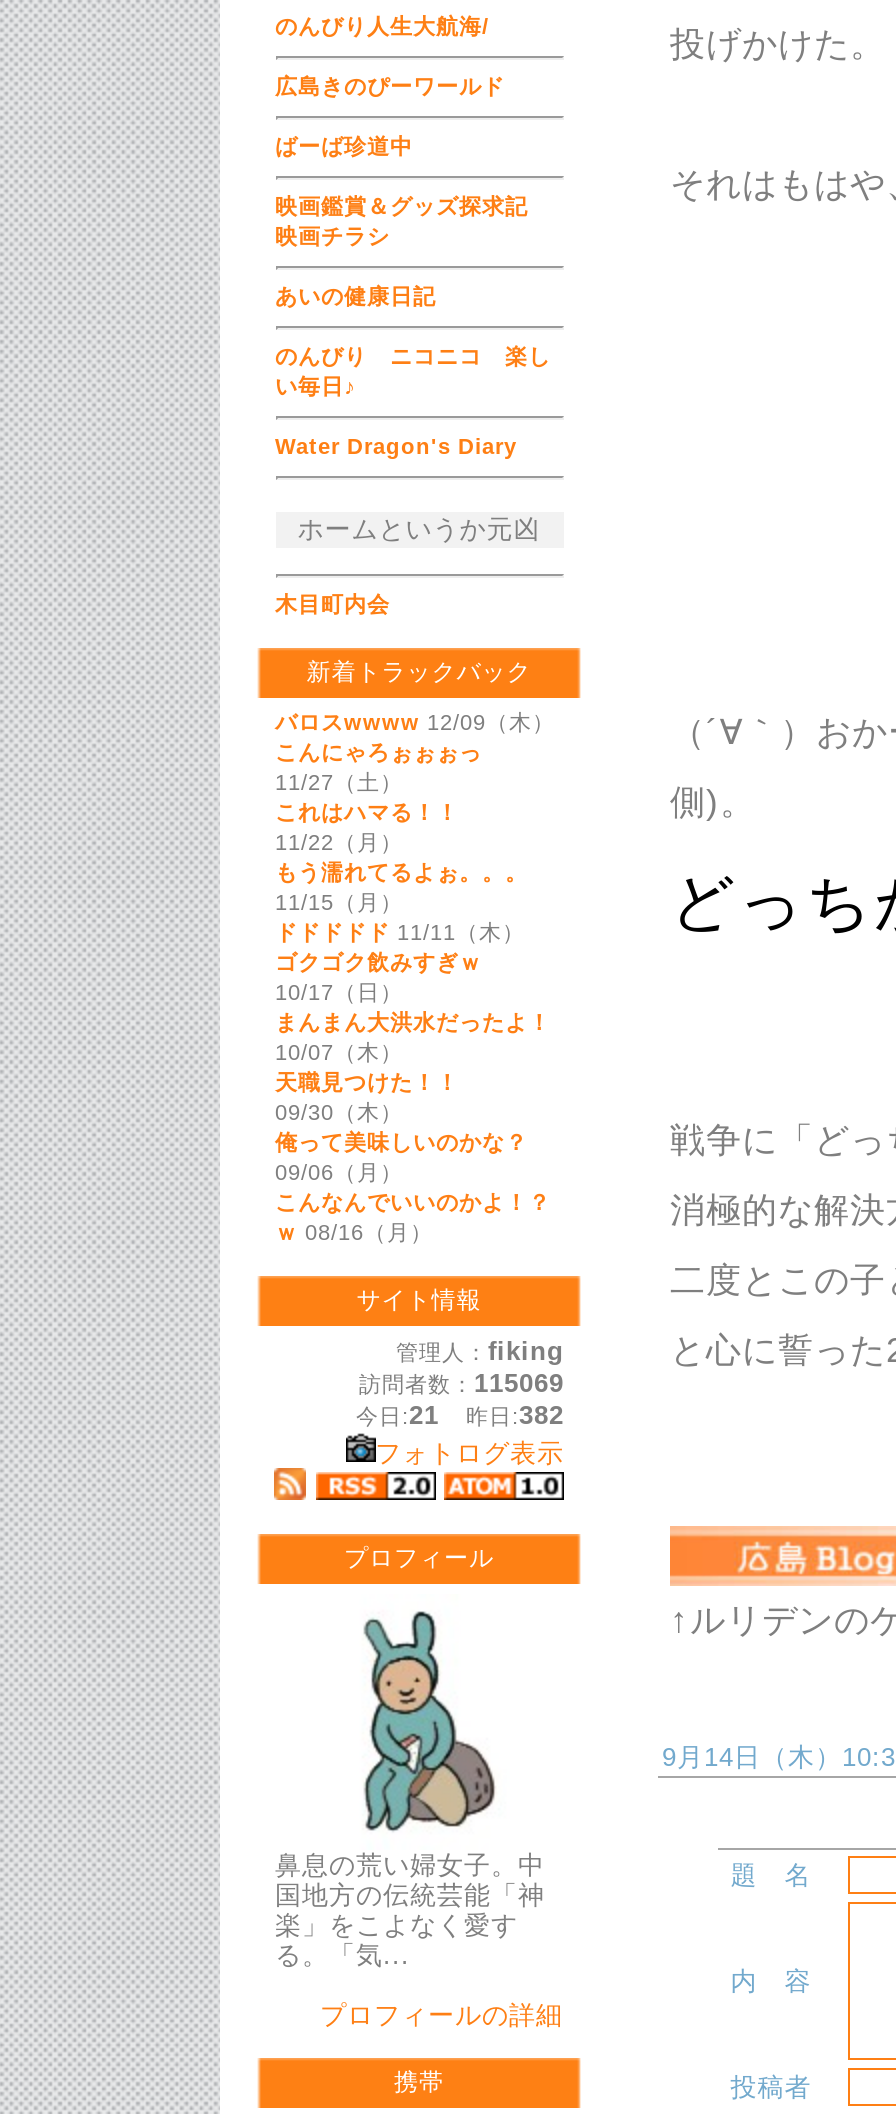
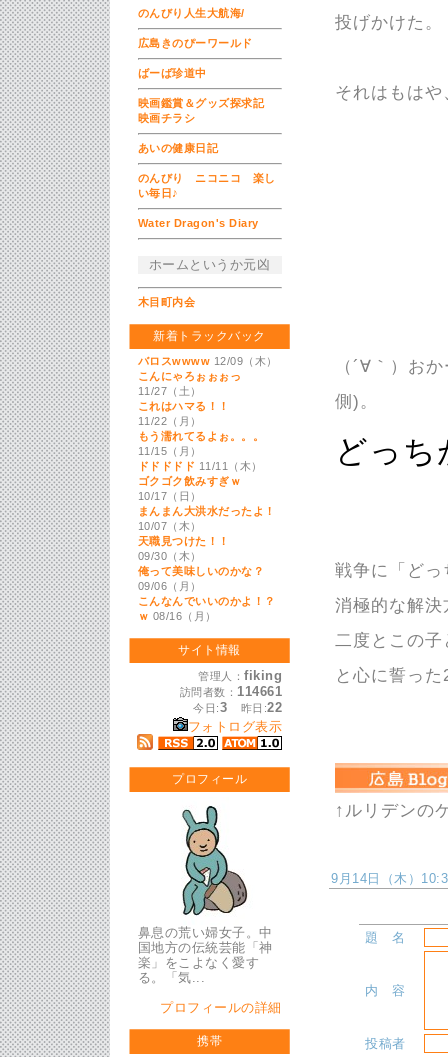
[359,1368,564,1398] 訪問者数：115069 -> [179,684,282,699] 訪問者数：114661
[356,1400,439,1430] 今日: 21 -> [193,700,227,715] 今日: 3
[466,1400,564,1430] 昨日: 382 -> [240,700,282,715] 昨日: 22

